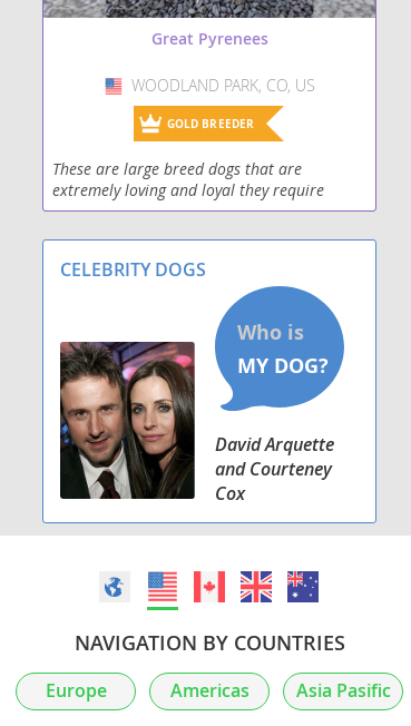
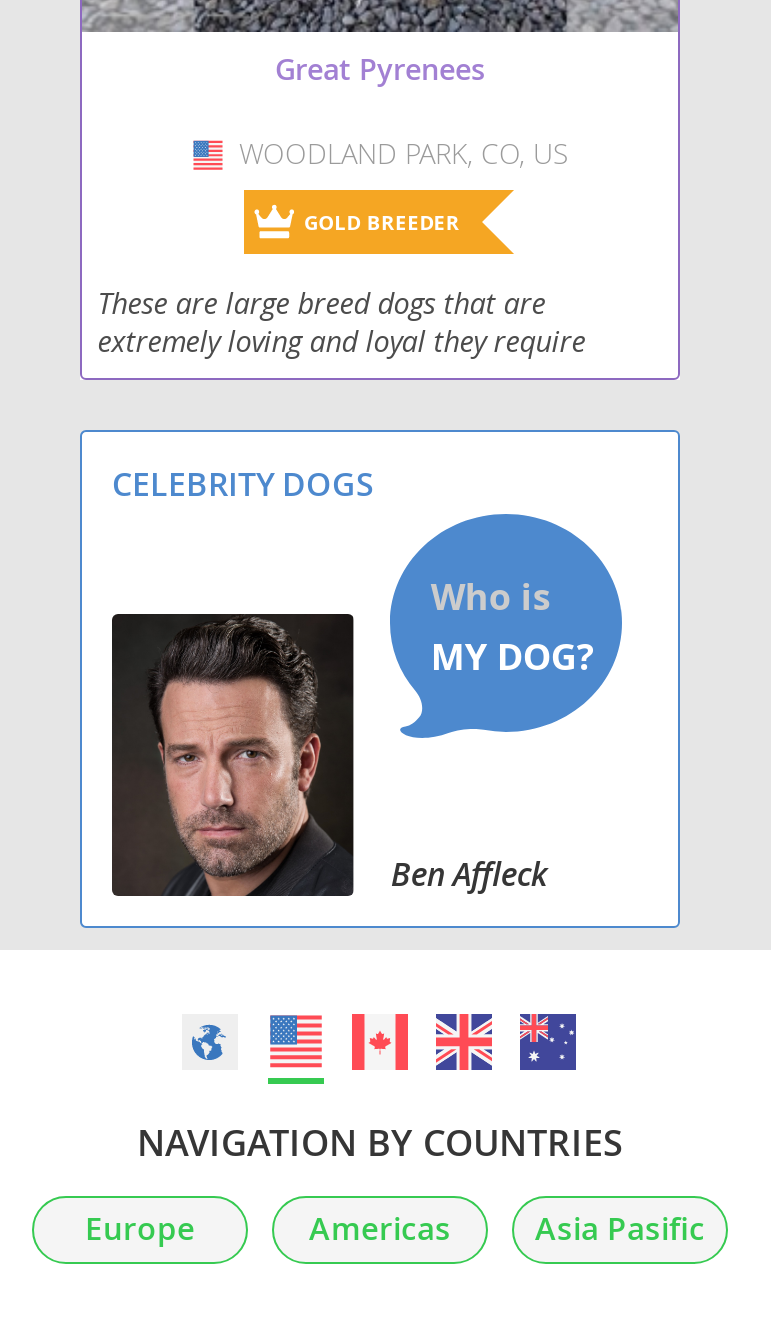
[59,342,335,505] [image] | David Arquette | and Courteney | Cox -> [112,614,547,898] [image] | Ben Affleck

